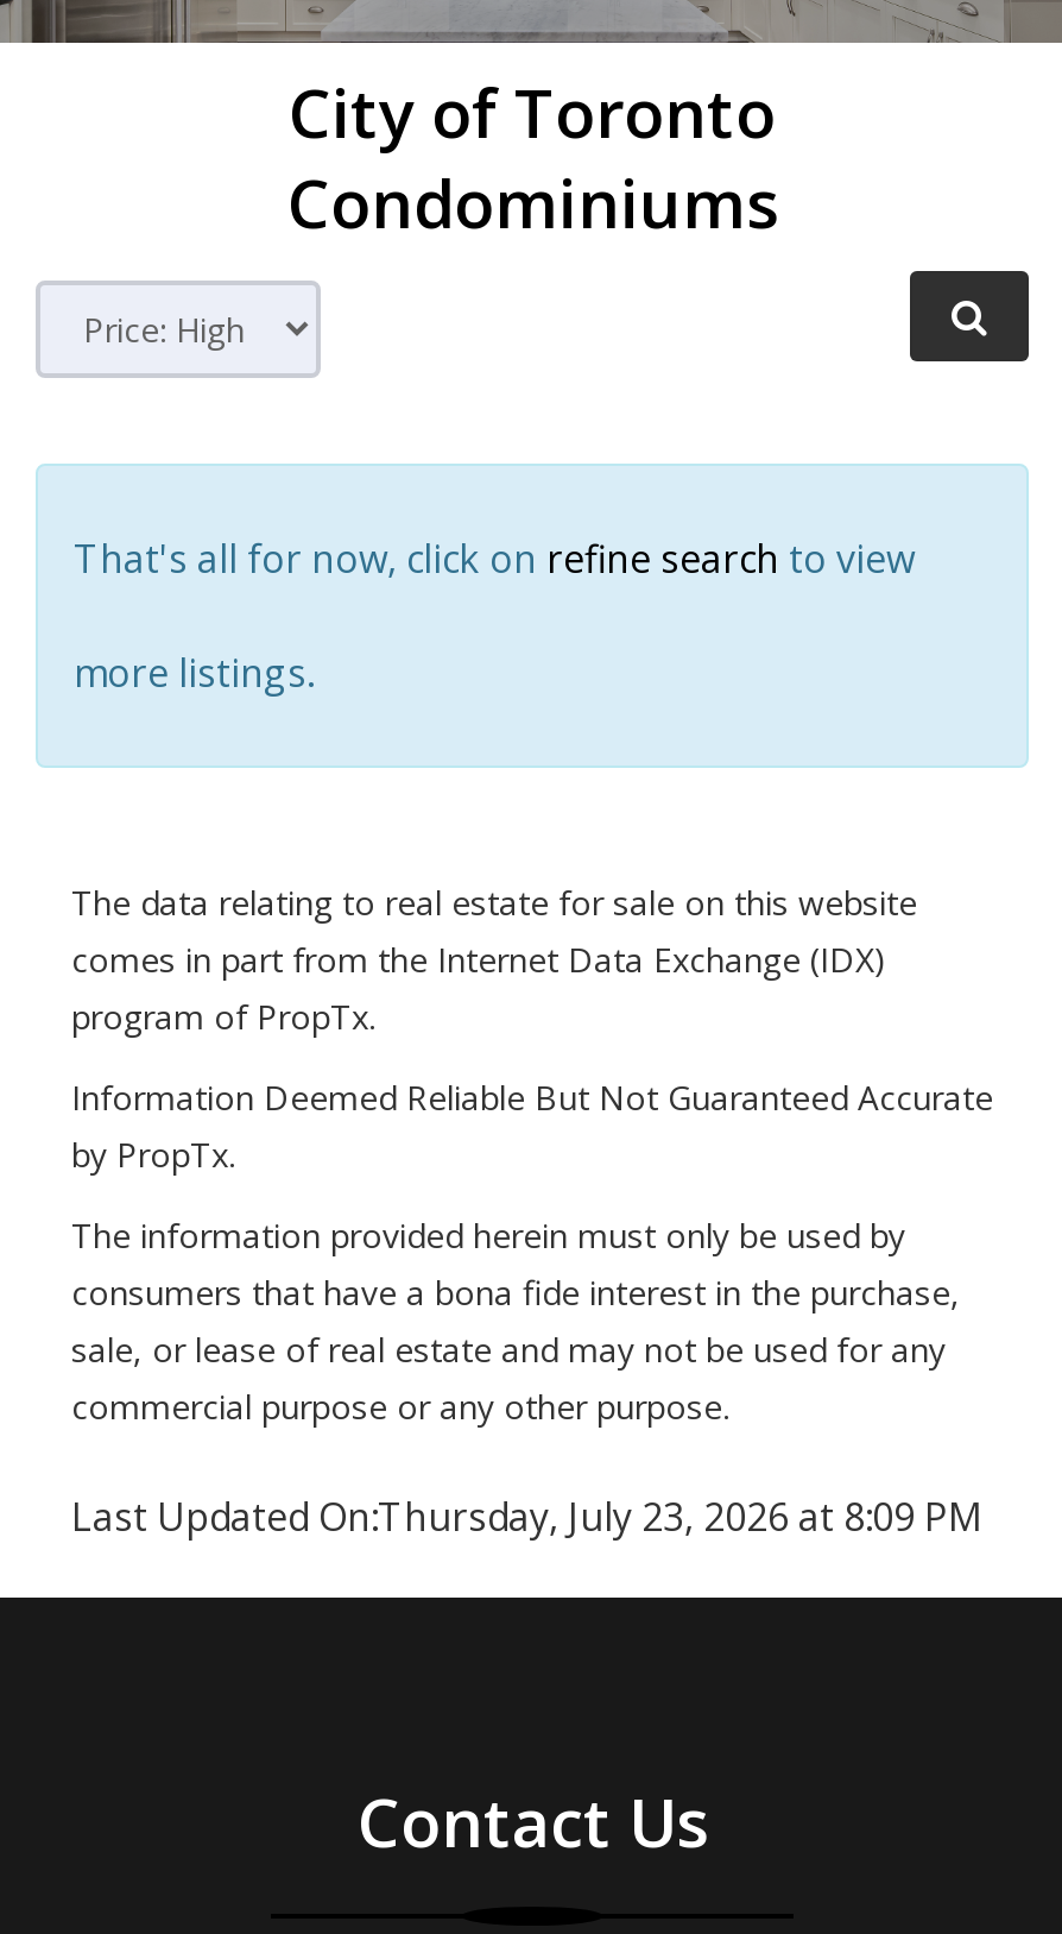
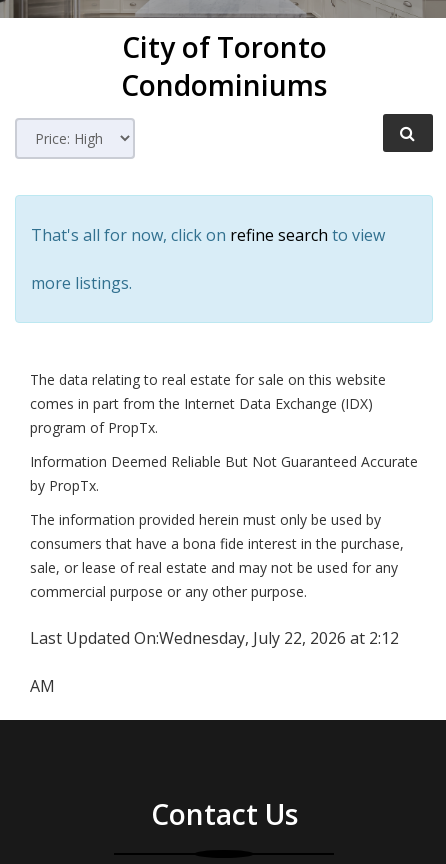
[71,1491,984,1543] Last Updated On:Thursday, July 23, 2026 at 8:09 PM -> [30,627,399,697] Last Updated On:Wednesday, July 22, 2026 at 2:12 | AM

